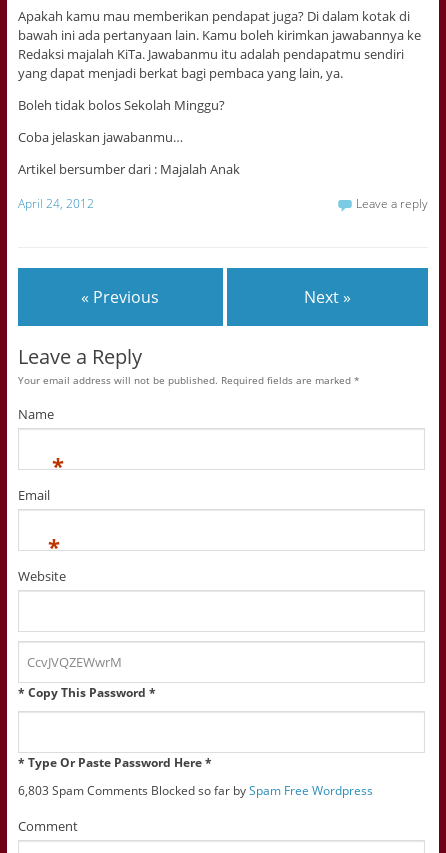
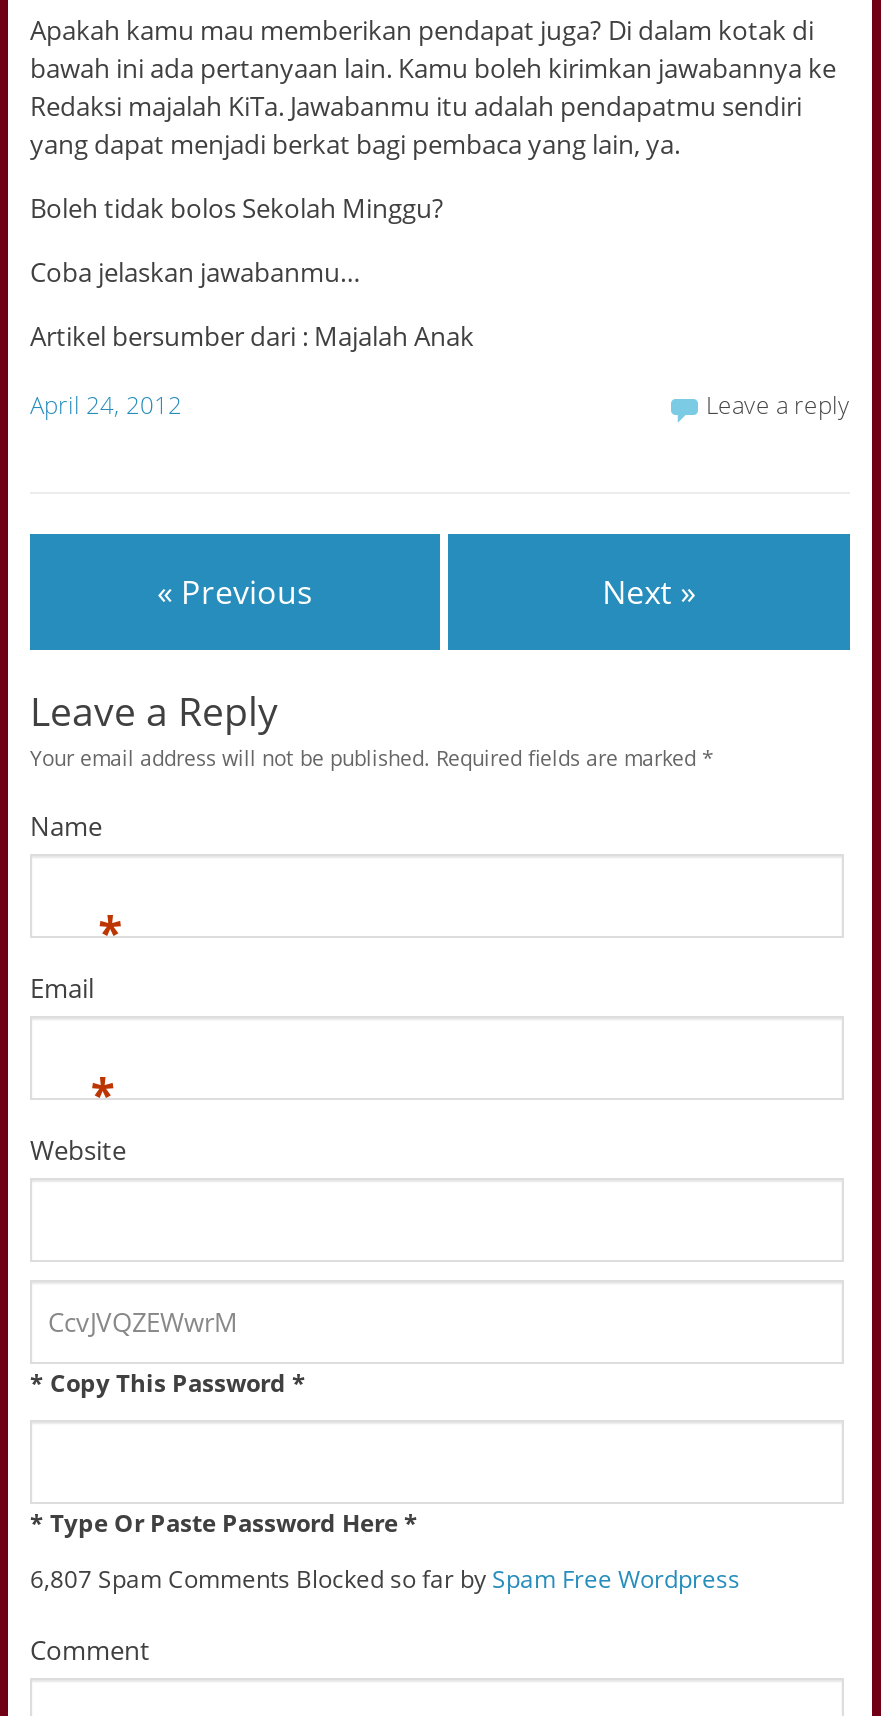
[18,782,373,799] 6,803 Spam Comments Blocked so far by Spam Free Wordpress -> [30,1563,740,1597] 6,807 Spam Comments Blocked so far by Spam Free Wordpress

